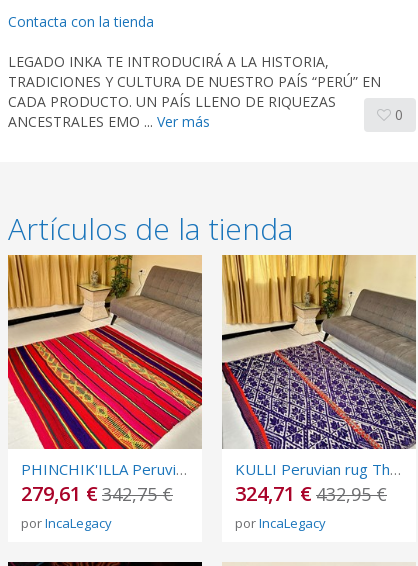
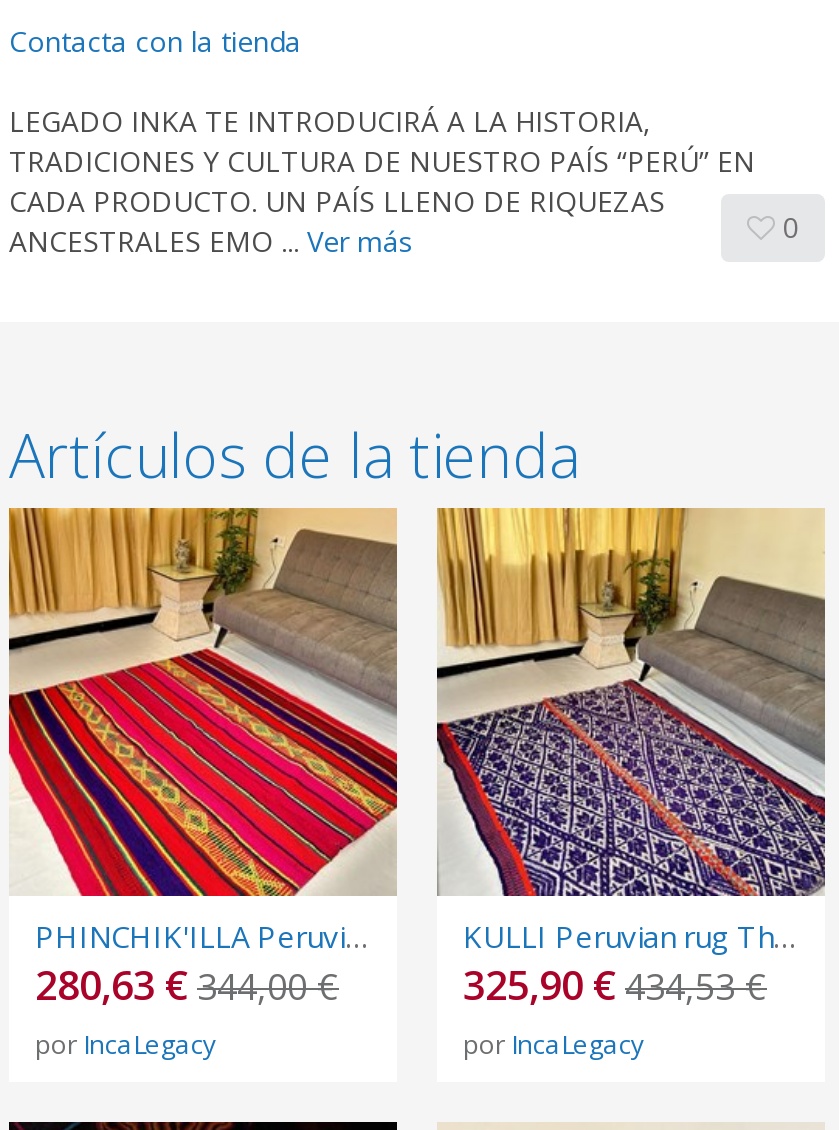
[21,480,173,507] 279,61 € 342,75 € -> [35,958,339,1012] 280,63 € 344,00 €
[235,480,387,507] 324,71 € 432,95 € -> [463,958,767,1012] 325,90 € 434,53 €

